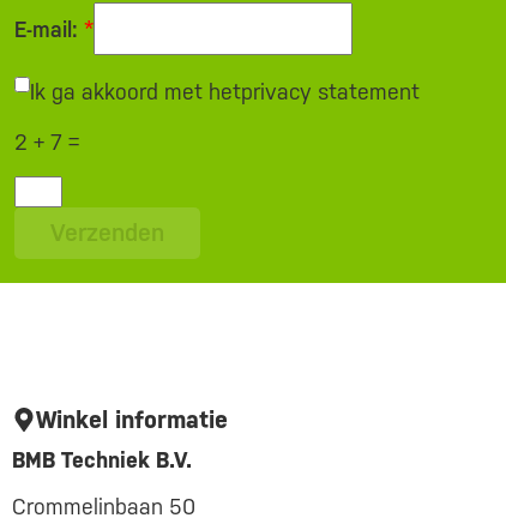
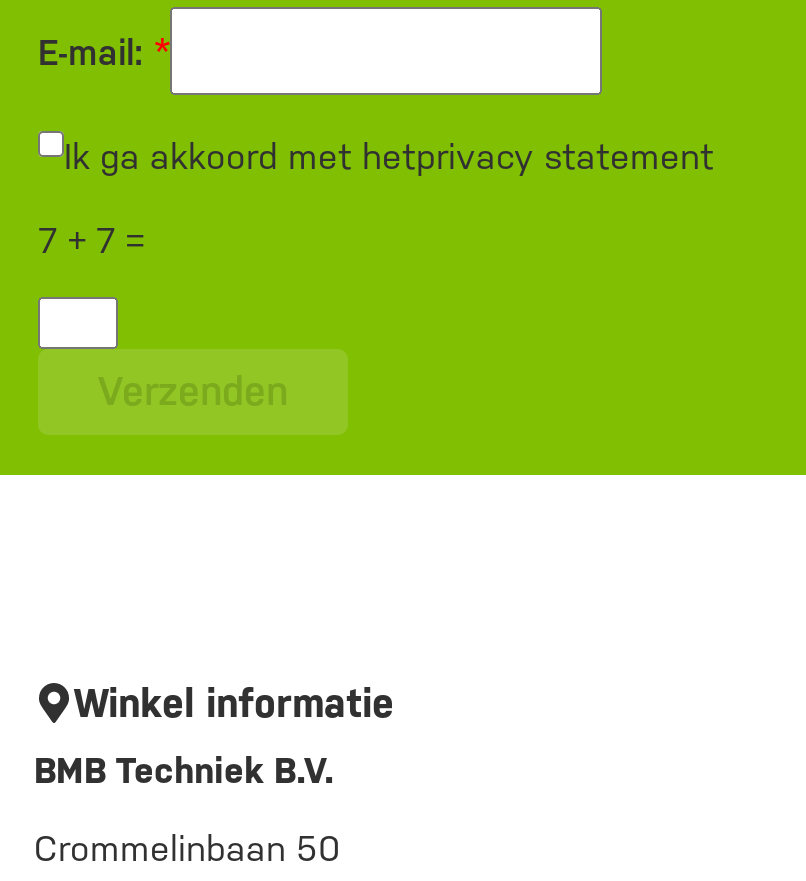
[14,130,79,155] 2 + 7 = -> [38,220,144,262] 7 + 7 =

